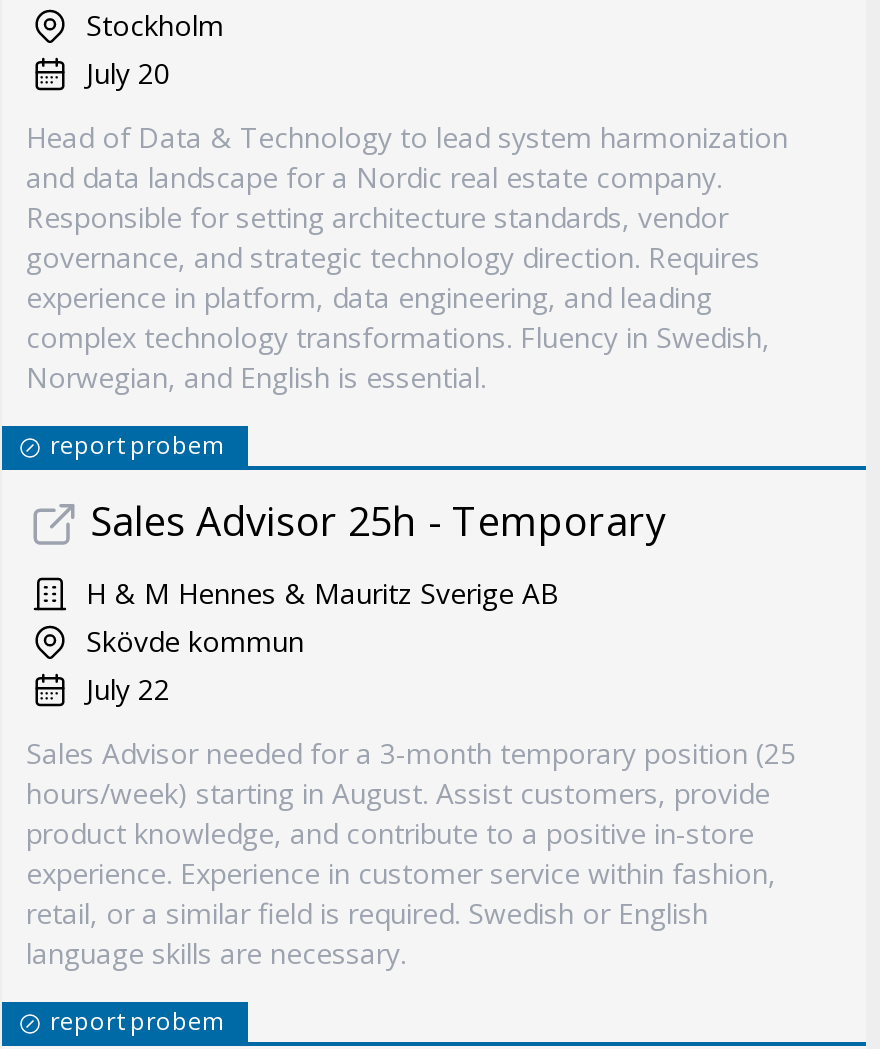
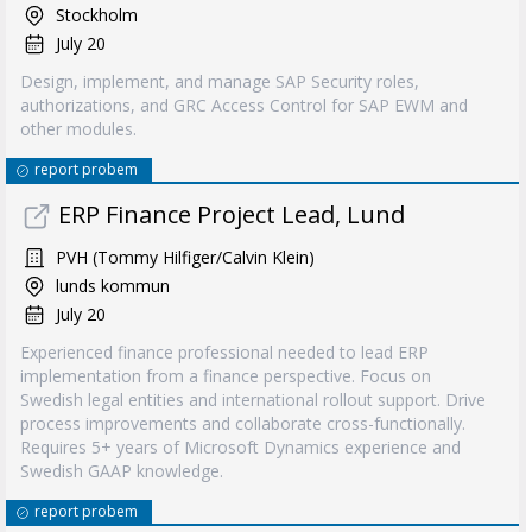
[26,118,788,396] Head of Data & Technology to lead system harmonization | and data landscape for a Nordic real estate company. | Responsible for setting architecture standards, vendor | governance, and strategic technology direction. Requires | experience in platform, data engineering, and leading | complex technology transformations. Fluency in Swedish, | Norwegian, and English is essential. -> [20,70,468,140] Design, implement, and manage SAP Security roles, | authorizations, and GRC Access Control for SAP EWM and | other modules.
[90,494,666,548] Sales Advisor 25h - Temporary -> [58,198,405,230] ERP Finance Project Lead, Lund
[86,574,560,708] H & M Hennes & Mauritz Sverige AB | Skövde kommun | July 22 -> [56,246,315,325] PVH (Tommy Hilfiger/Calvin Klein) | lunds kommun | July 20
[26,734,796,972] Sales Advisor needed for a 3-month temporary position (25 | hours/week) starting in August. Assist customers, provide | product knowledge, and contribute to a positive in-store | experience. Experience in customer service within fashion, | retail, or a similar field is required. Swedish or English | language skills are necessary. -> [20,341,486,482] Experienced finance professional needed to lead ERP | implementation from a finance perspective. Focus on | Swedish legal entities and international rollout support. Drive | process improvements and collaborate cross-functionally. | Requires 5+ years of Microsoft Dynamics experience and | Swedish GAAP knowledge.

